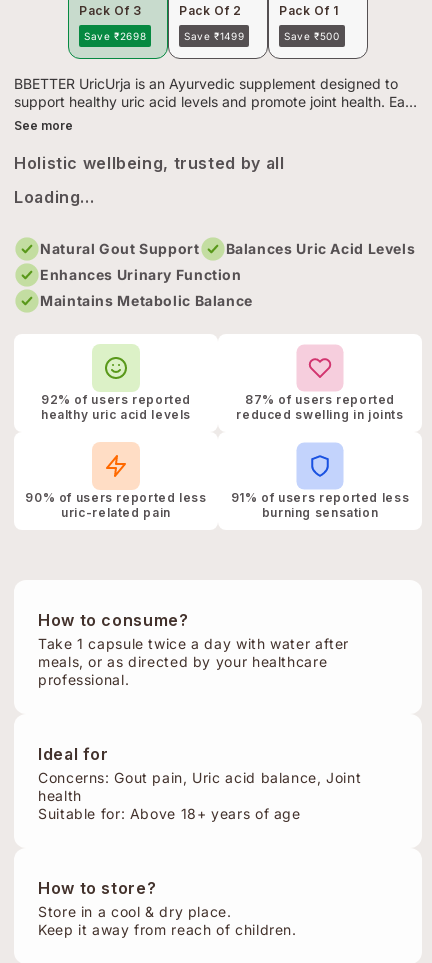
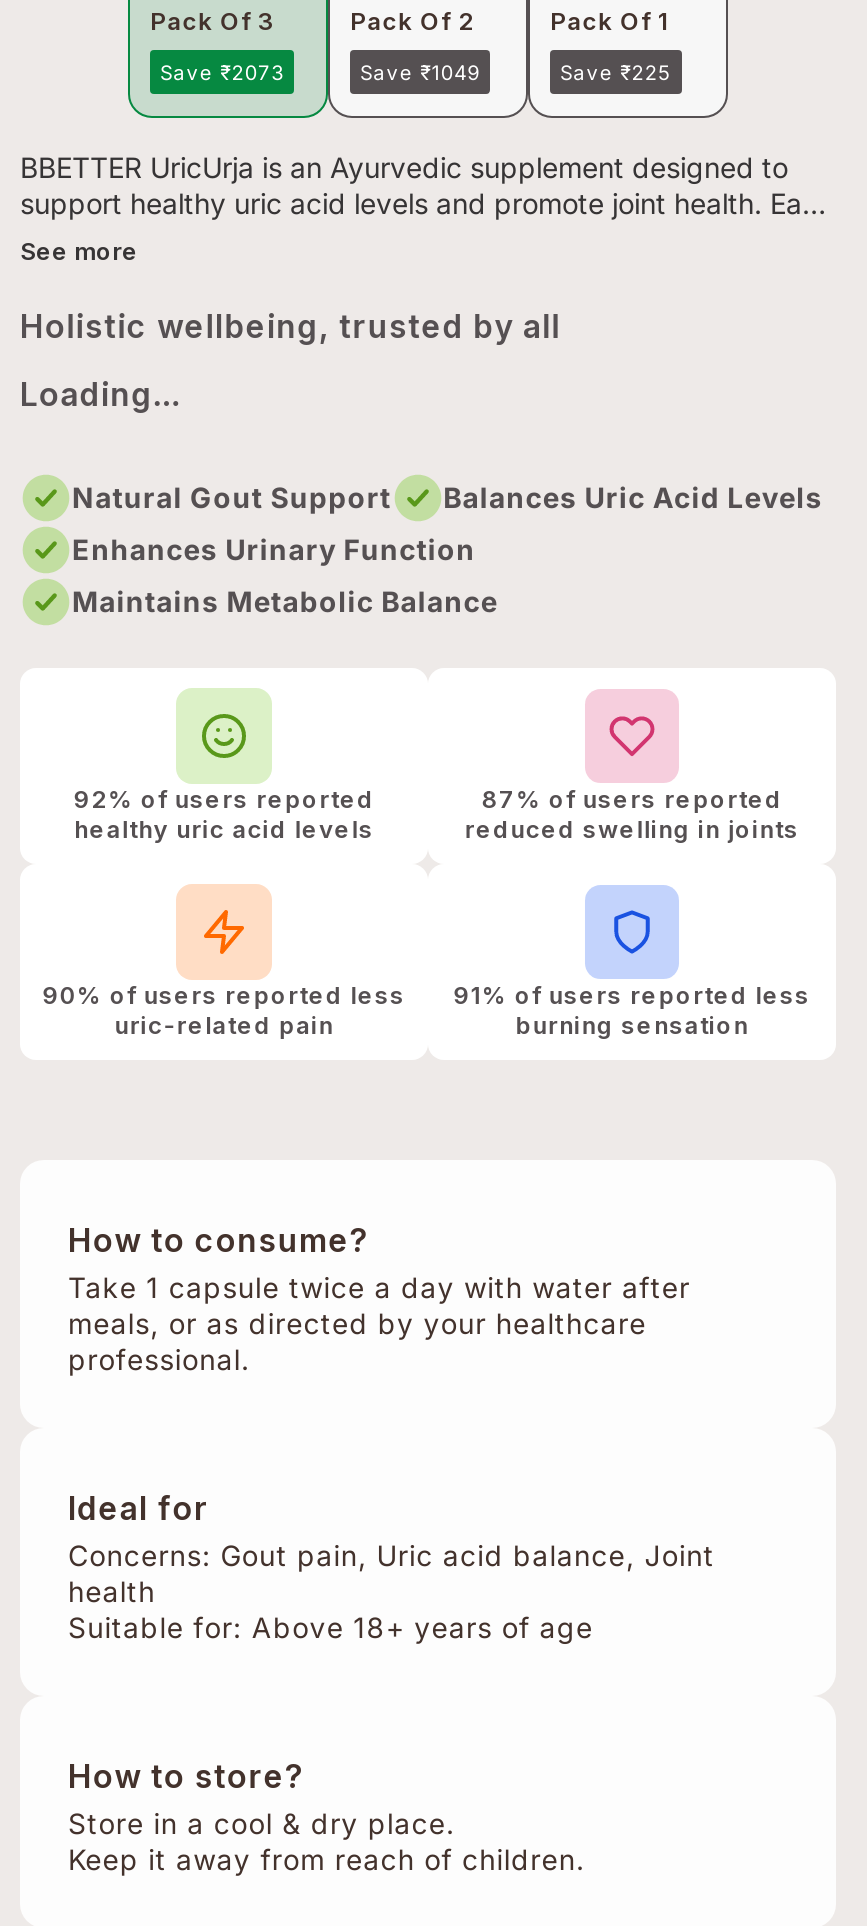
[84,30,146,42] Save ₹2698 -> [160,60,285,84] Save ₹2073
[184,30,244,42] Save ₹1499 -> [360,60,481,84] Save ₹1049
[284,30,340,42] Save ₹500 -> [560,60,671,84] Save ₹225

